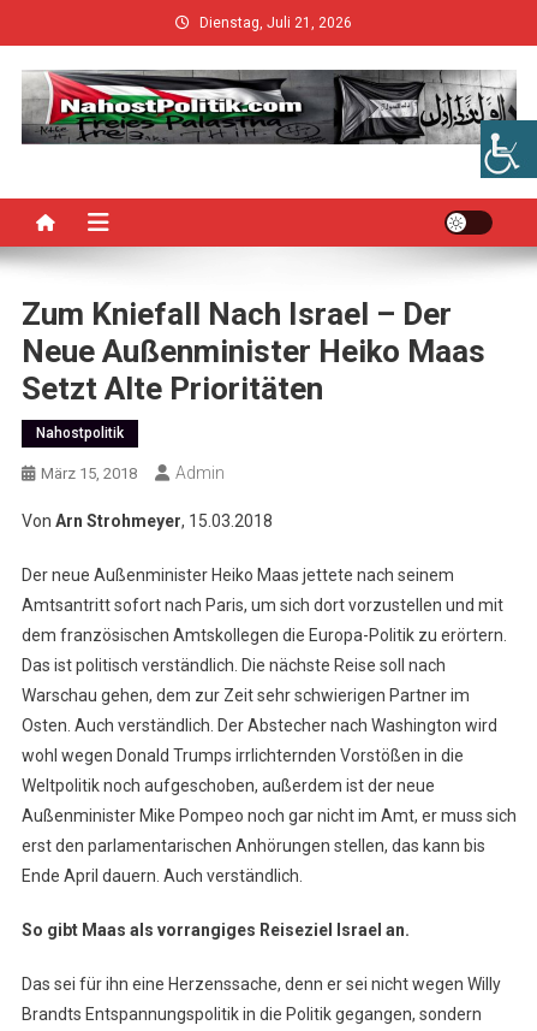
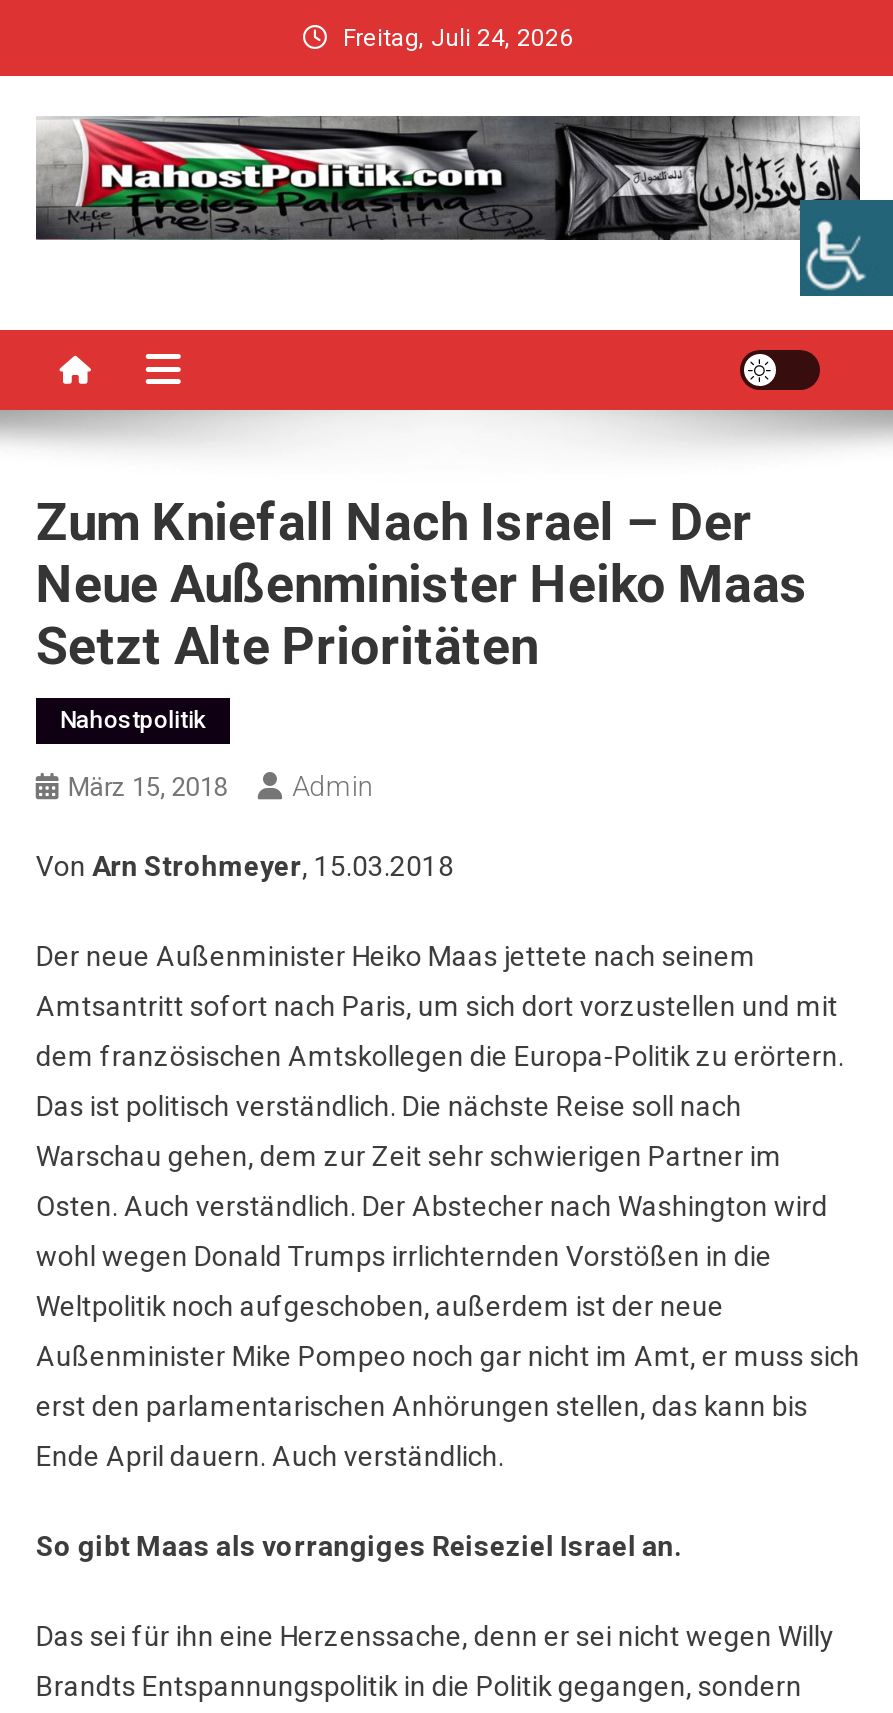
[199,14,351,31] Dienstag, Juli 21, 2026 -> [343,24,573,52] Freitag, Juli 24, 2026

